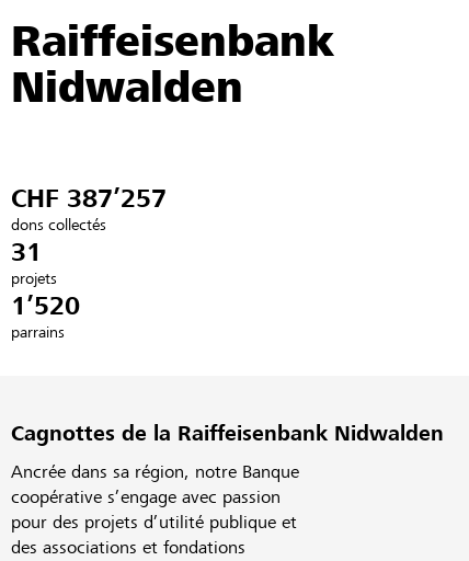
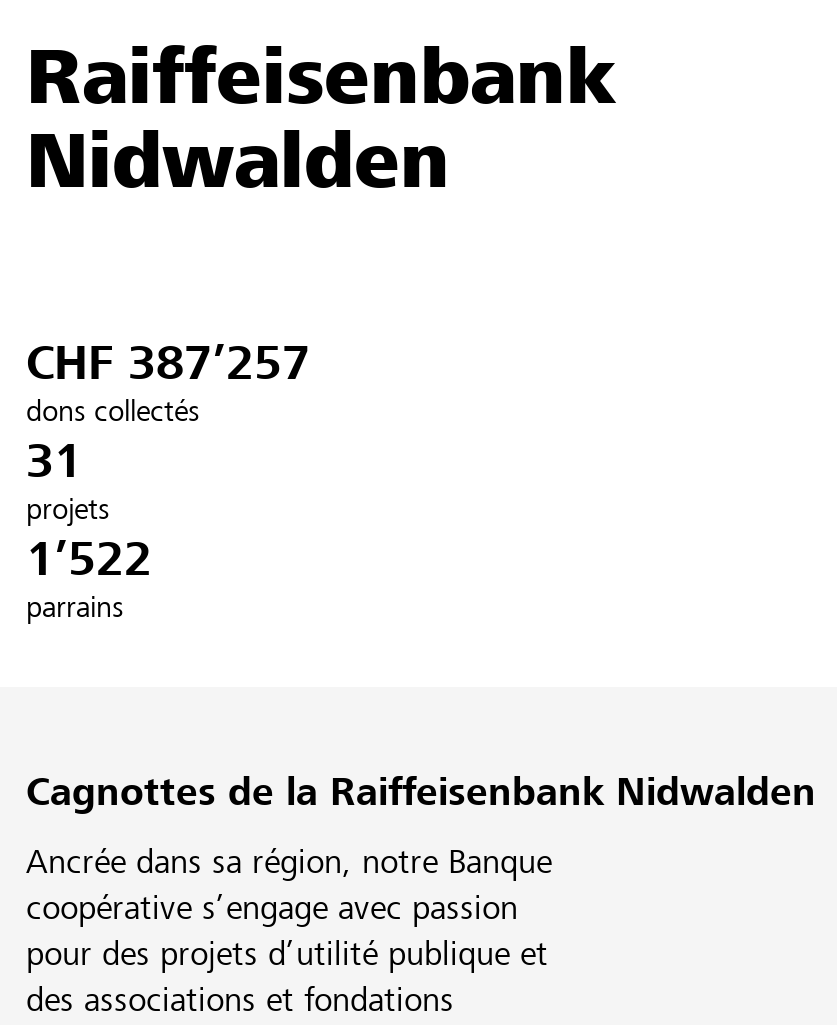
[11,292,80,320] 1’520 -> [26,533,152,585] 1’522

